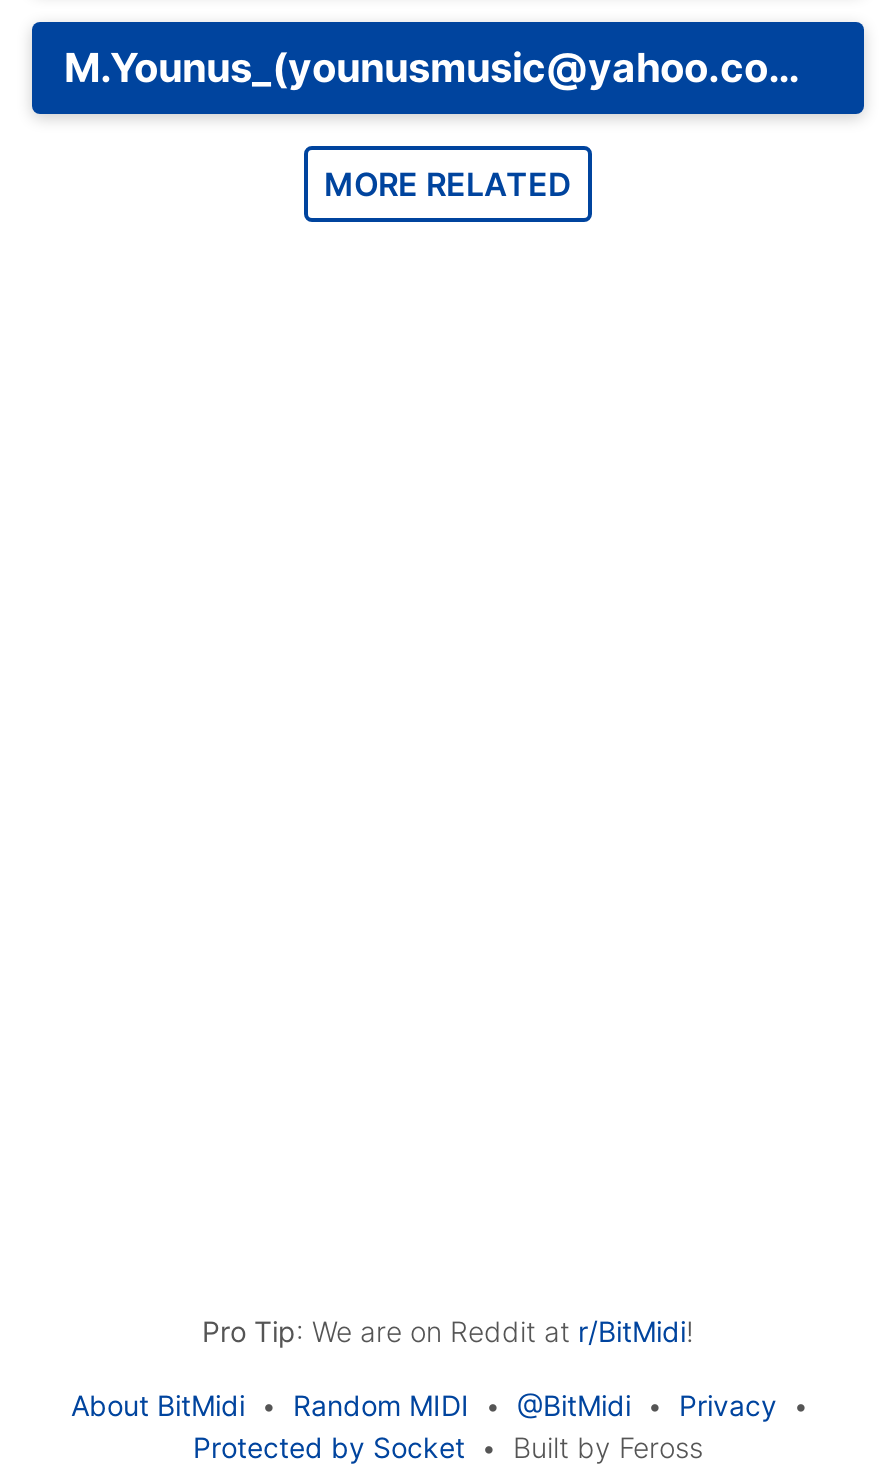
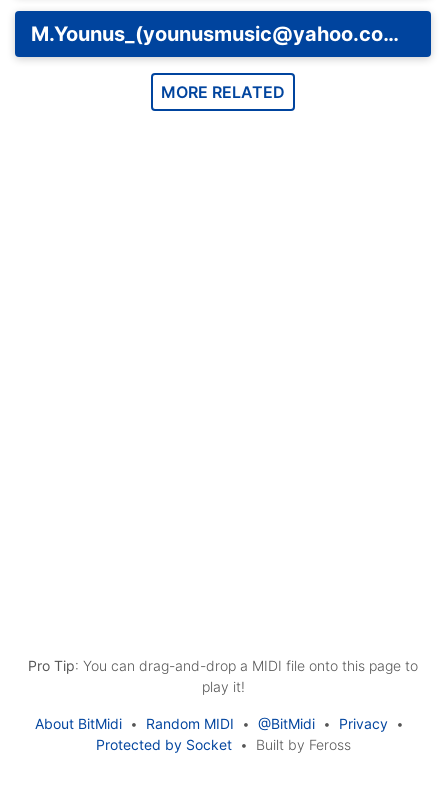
[202,1313,694,1347] Pro Tip: We are on Reddit at r/BitMidi! -> [28,657,418,695] Pro Tip: You can drag-and-drop a MIDI file onto this page to | play it!

